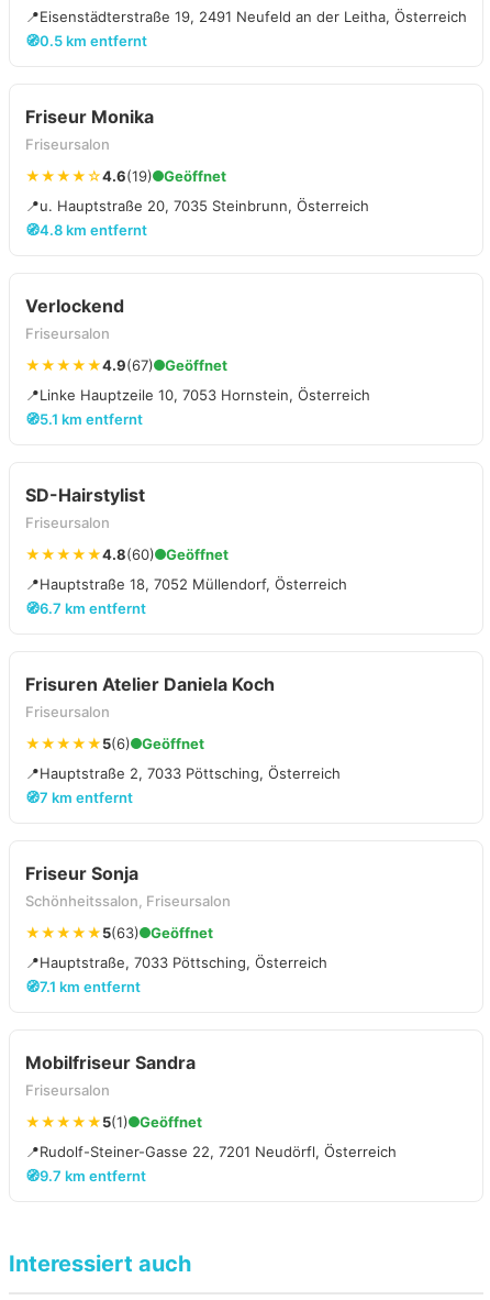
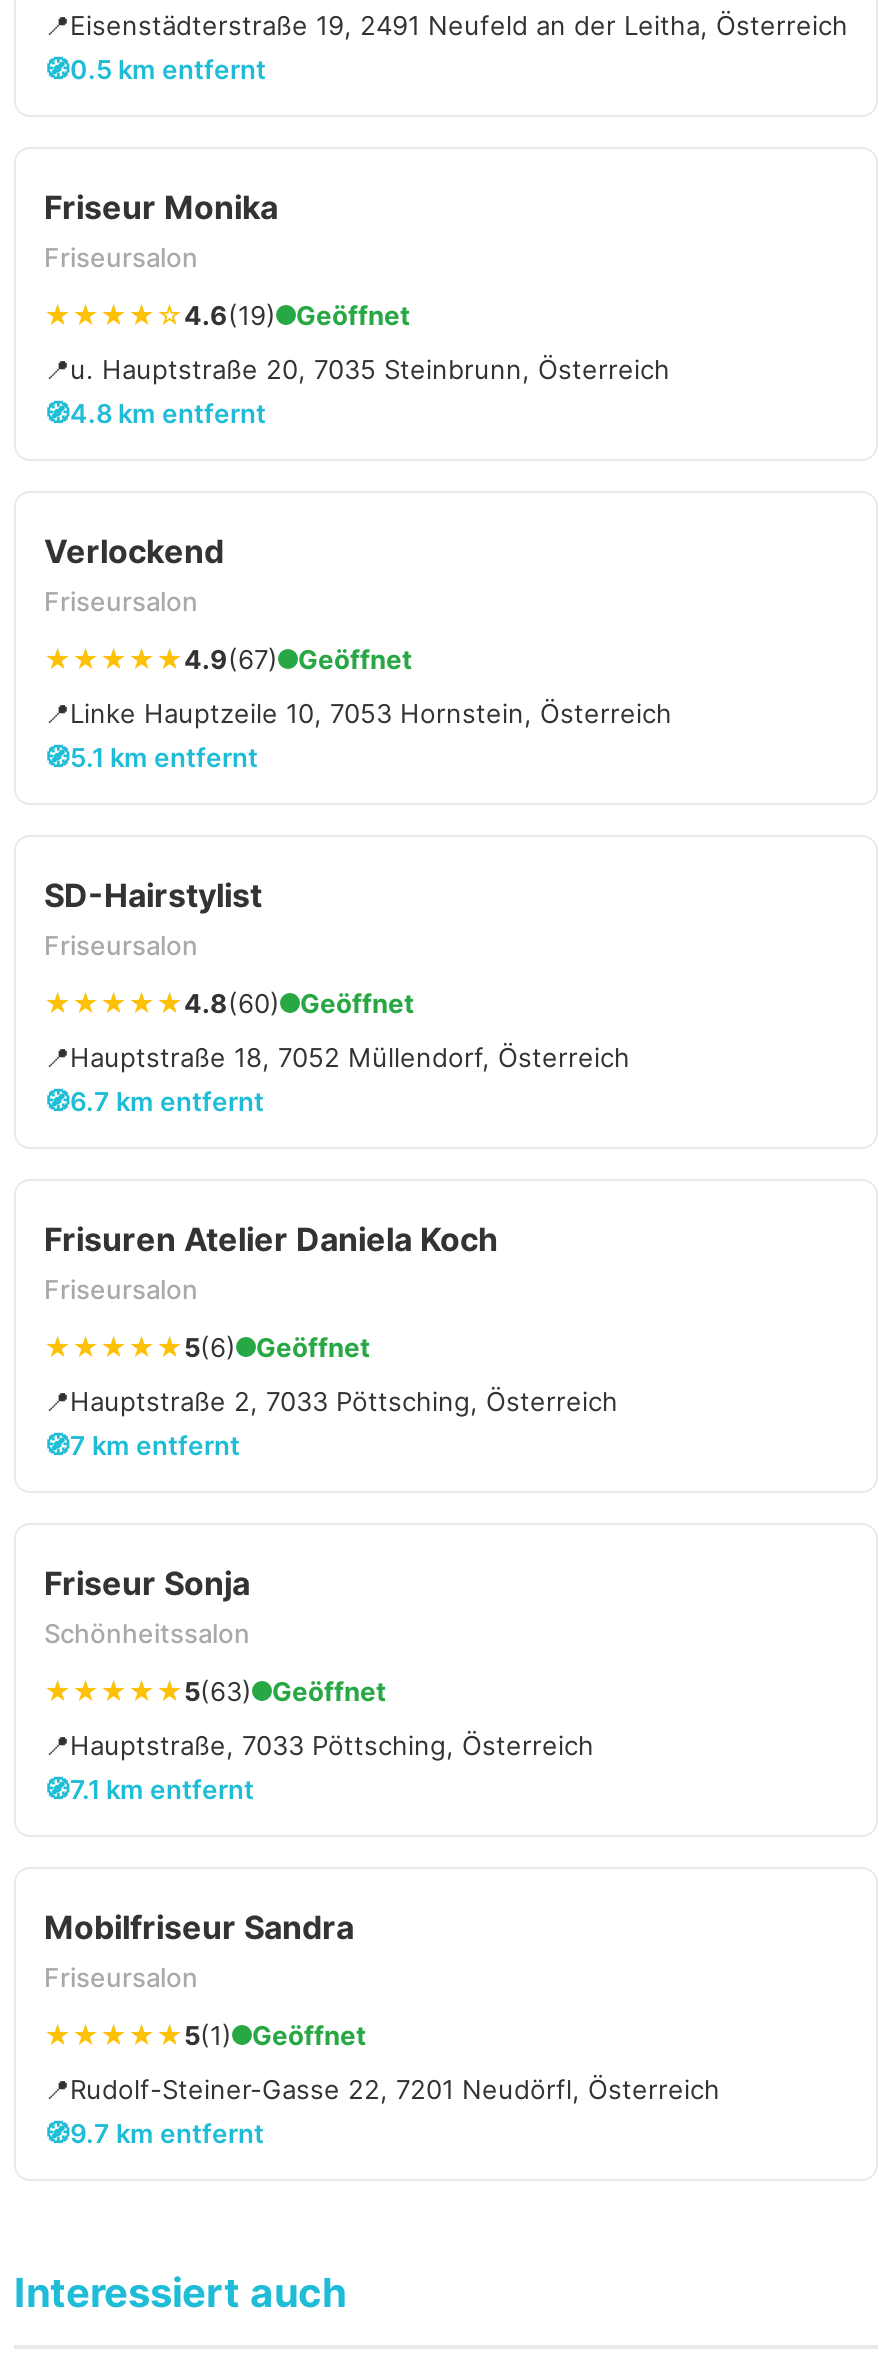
[25,892,231,910] Schönheitssalon, Friseursalon -> [44,1617,250,1649] Schönheitssalon

